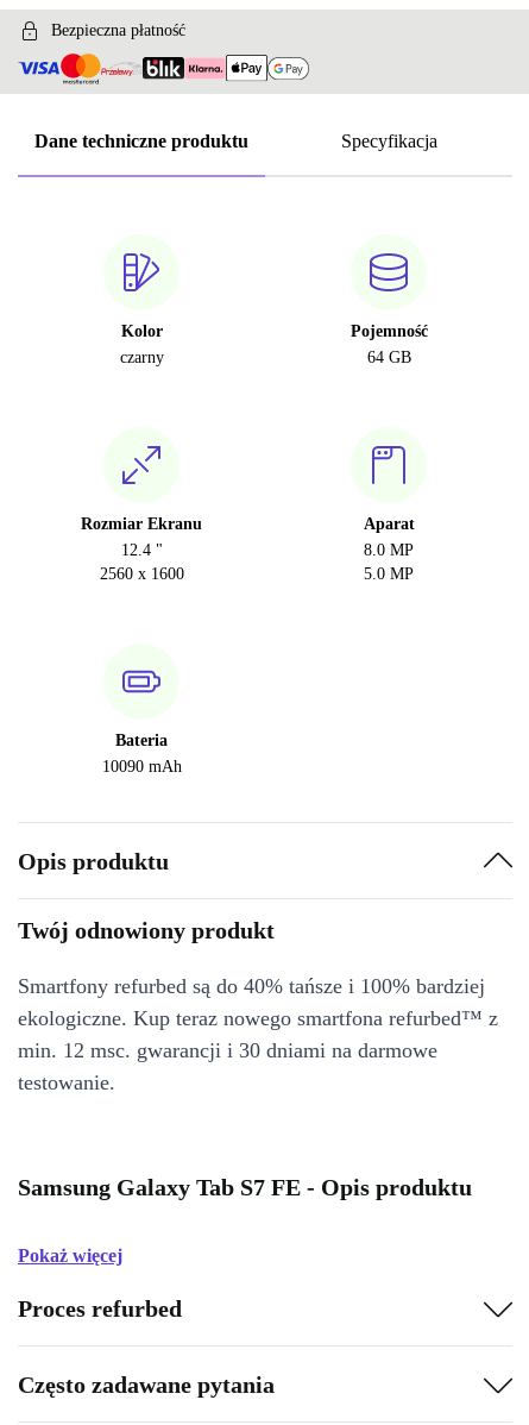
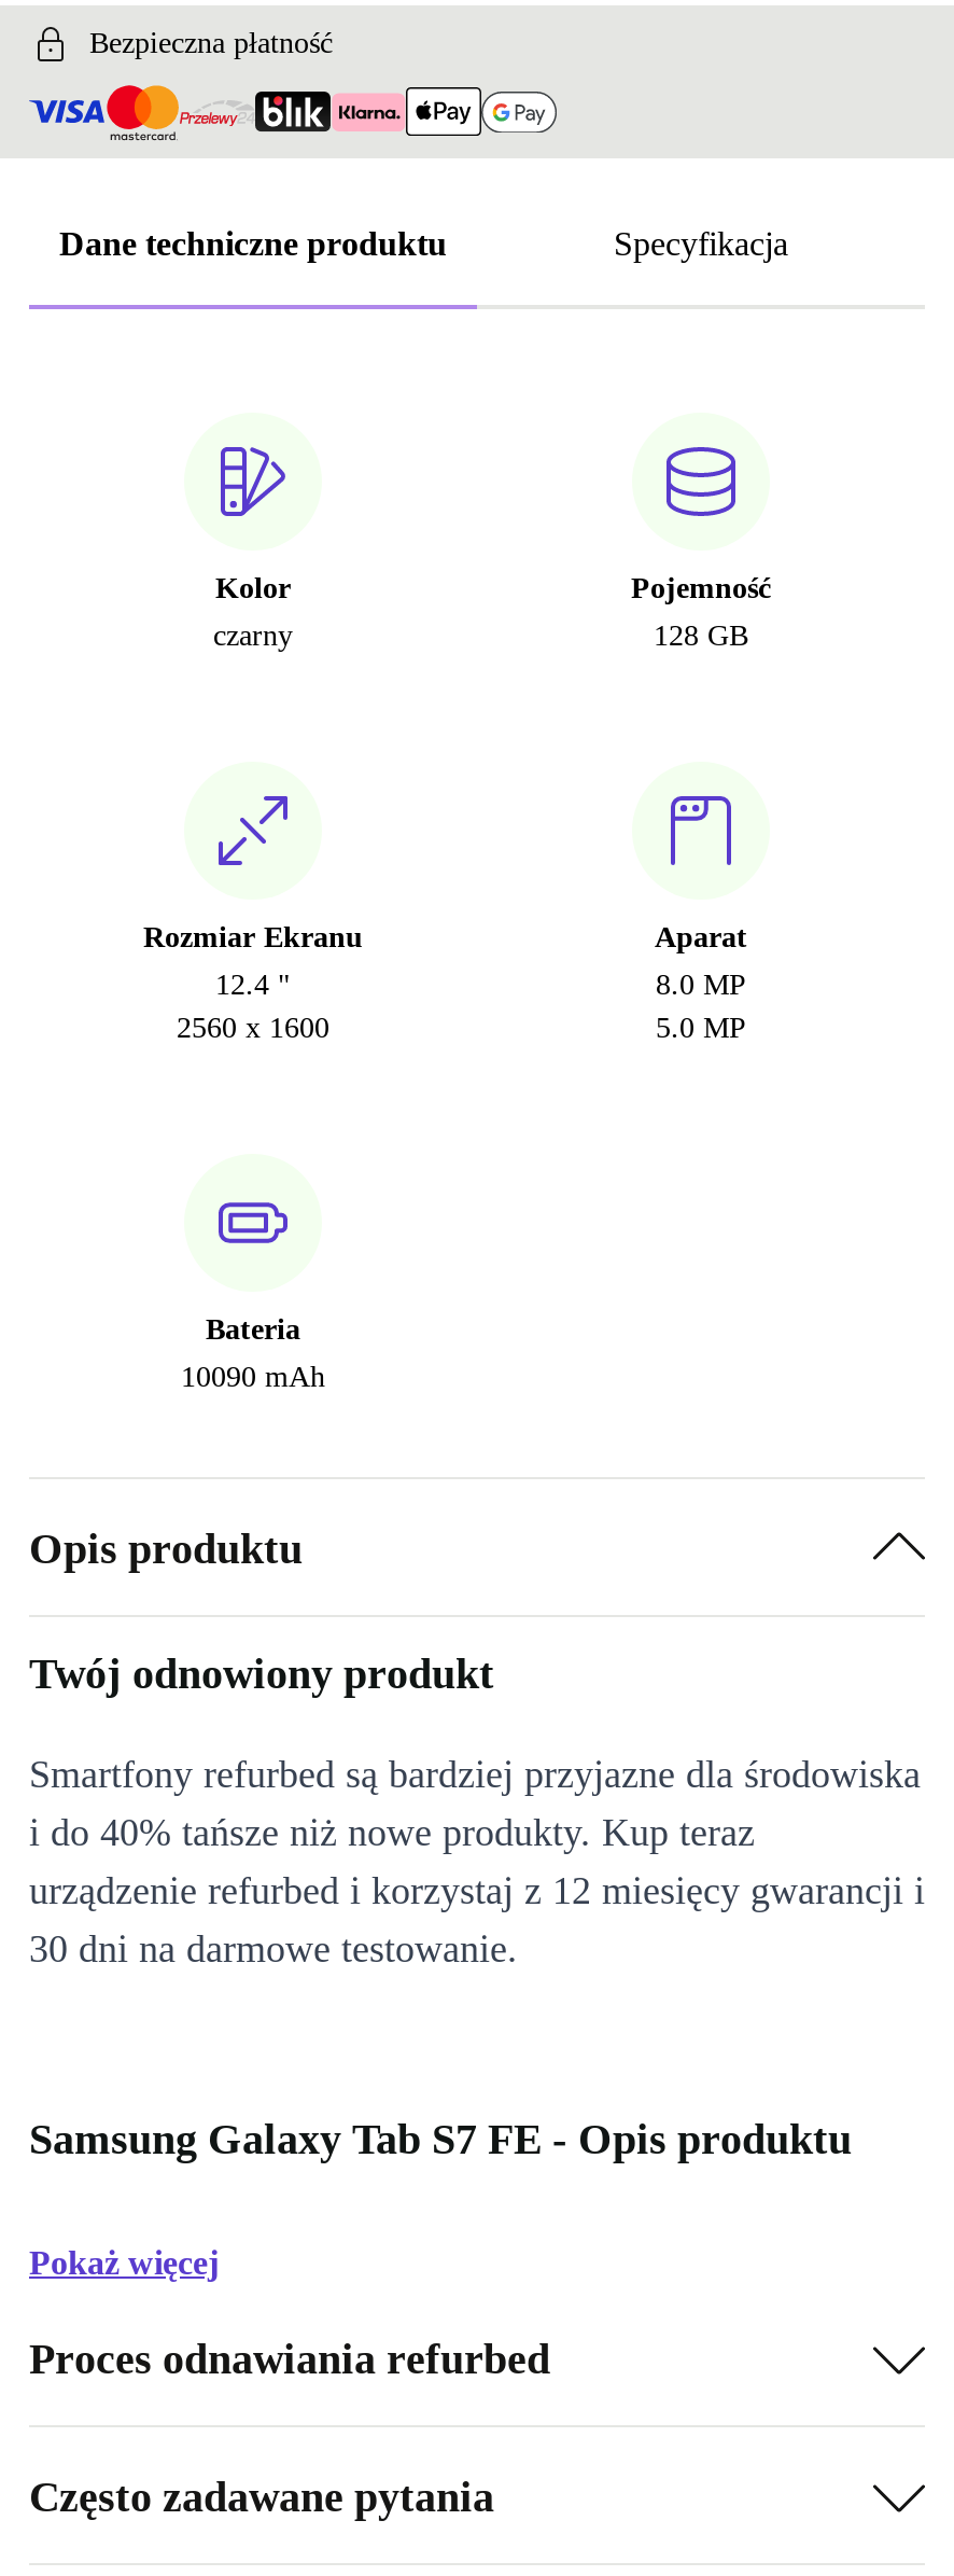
[367,349,411,367] 64 GB -> [654,620,748,652] 128 GB
[18,974,498,1095] Smartfony refurbed są do 40% tańsze i 100% bardziej | ekologiczne. Kup teraz nowego smartfona refurbed™ z | min. 12 msc. gwarancji i 30 dniami na darmowe | testowanie. -> [29,1753,925,1971] Smartfony refurbed są bardziej przyjazne dla środowiska | i do 40% tańsze niż nowe produkty. Kup teraz | urządzenie refurbed i korzystaj z 12 miesięcy gwarancji i | 30 dni na darmowe testowanie.
[18,1295,182,1321] Proces refurbed -> [29,2334,550,2381] Proces odnawiania refurbed

